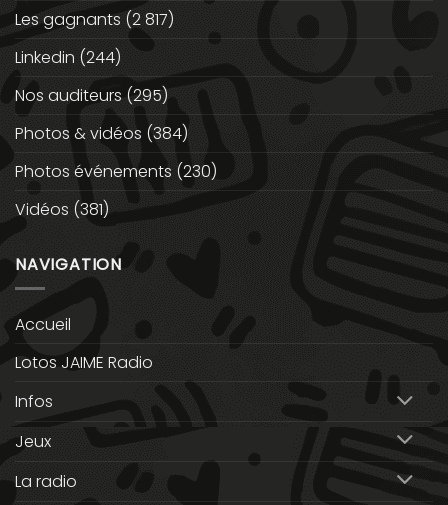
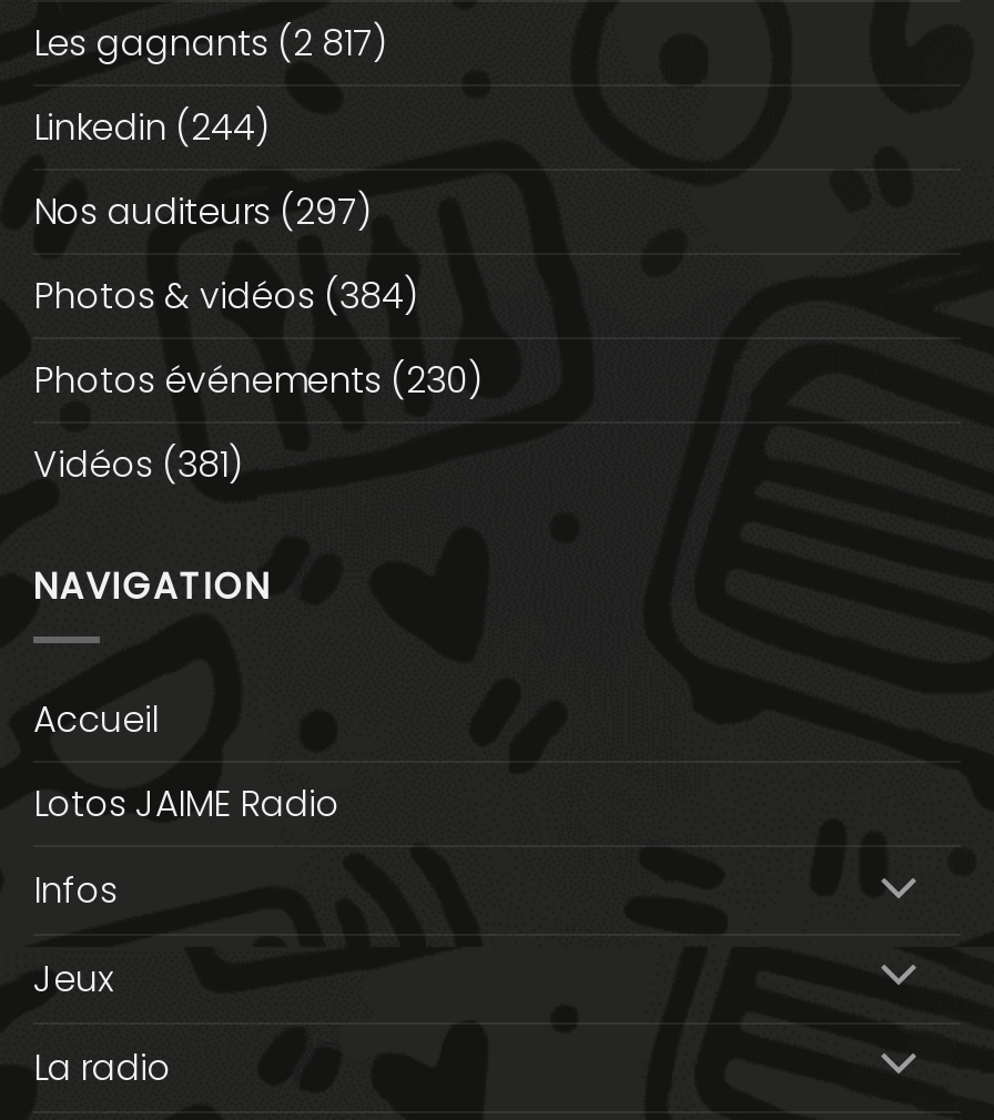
[15,84,168,107] Nos auditeurs (295) -> [33,185,371,236] Nos auditeurs (297)

